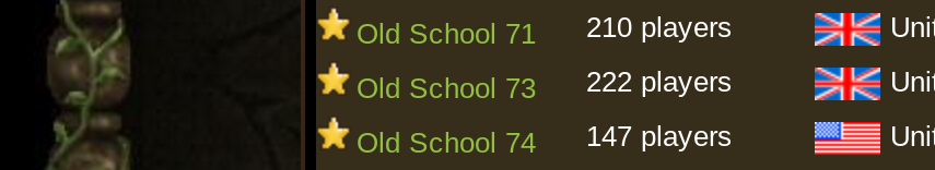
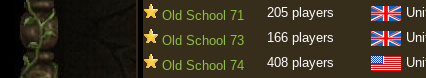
[357,11,733,50] Old School 71 210 players -> [161,5,333,23] Old School 71 205 players
[357,65,733,105] Old School 73 222 players -> [161,30,333,48] Old School 73 166 players
[357,120,733,159] Old School 74 147 players -> [161,55,333,73] Old School 74 408 players

